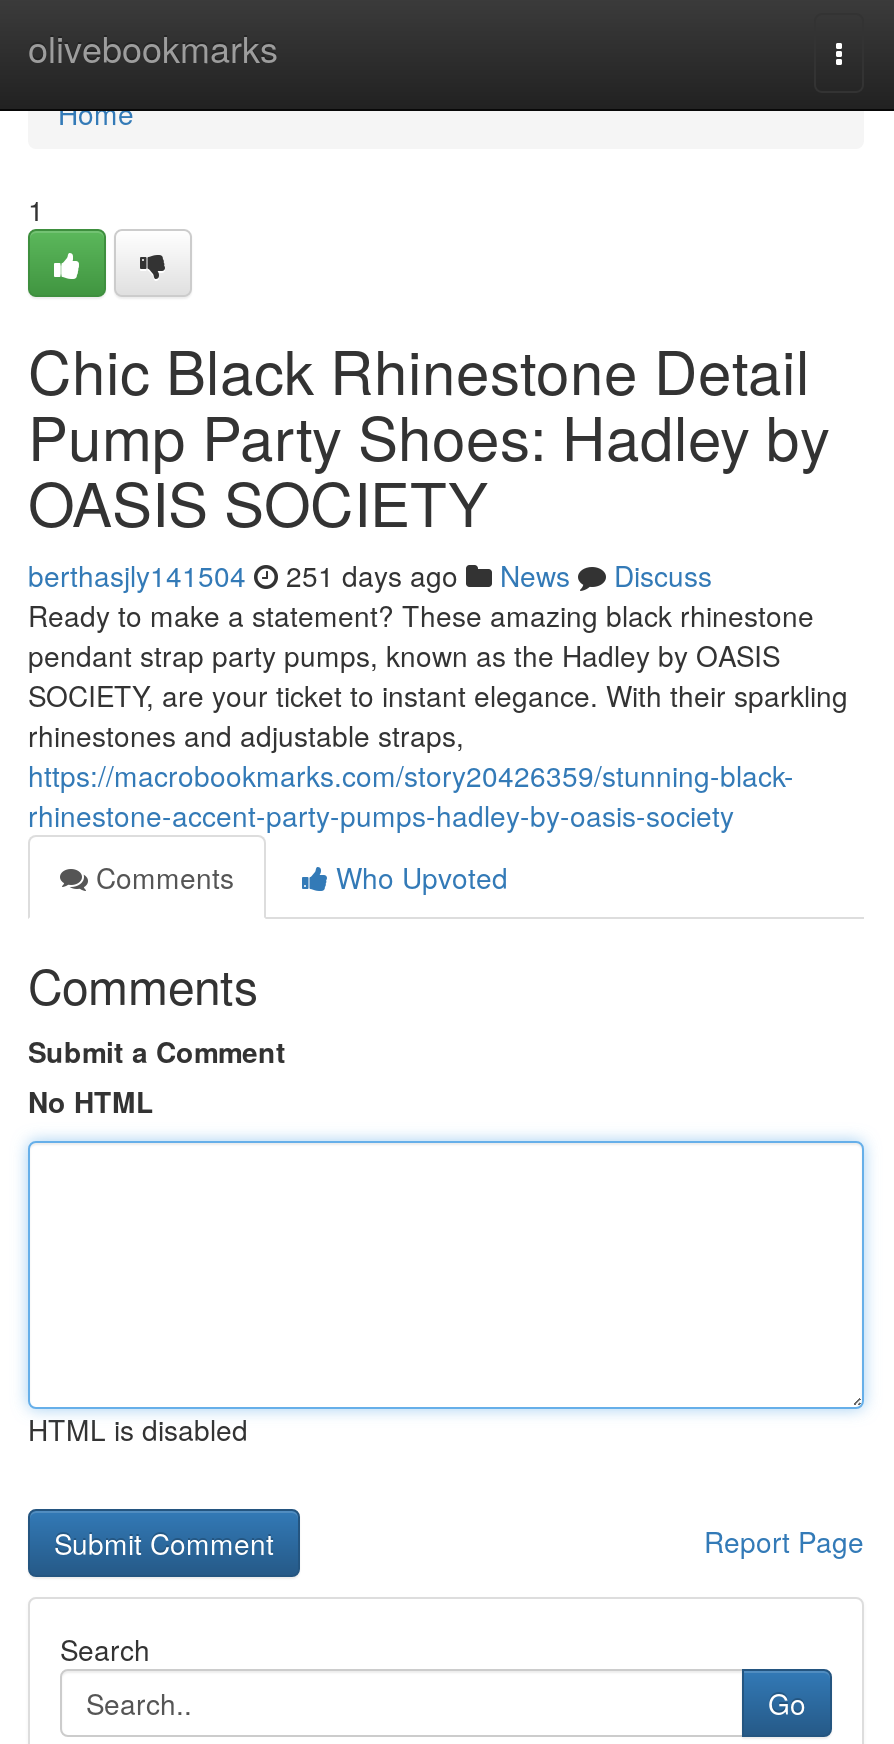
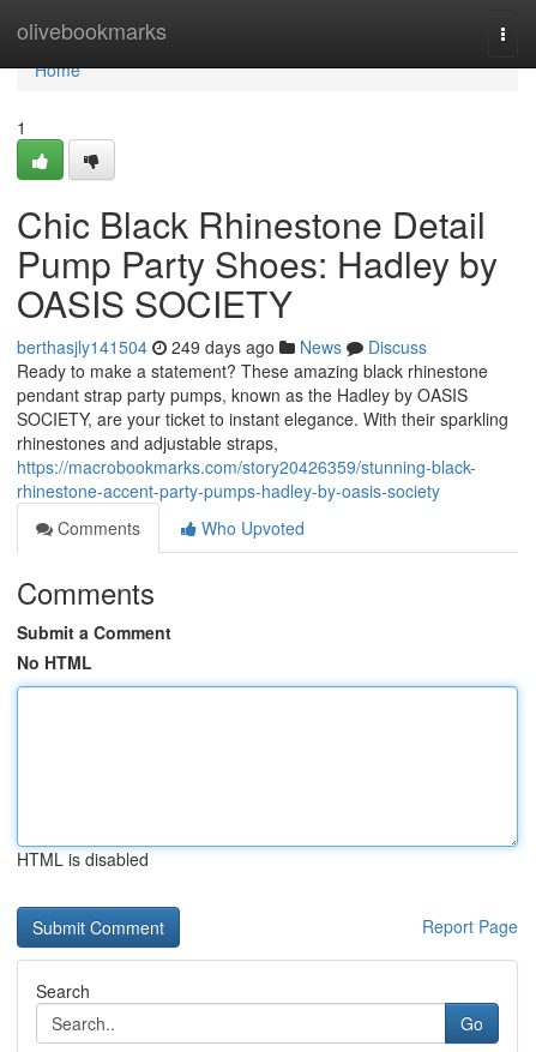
[28,555,712,595] berthasjly141504 251 days ago News Discuss -> [17,335,427,359] berthasjly141504 249 days ago News Discuss

